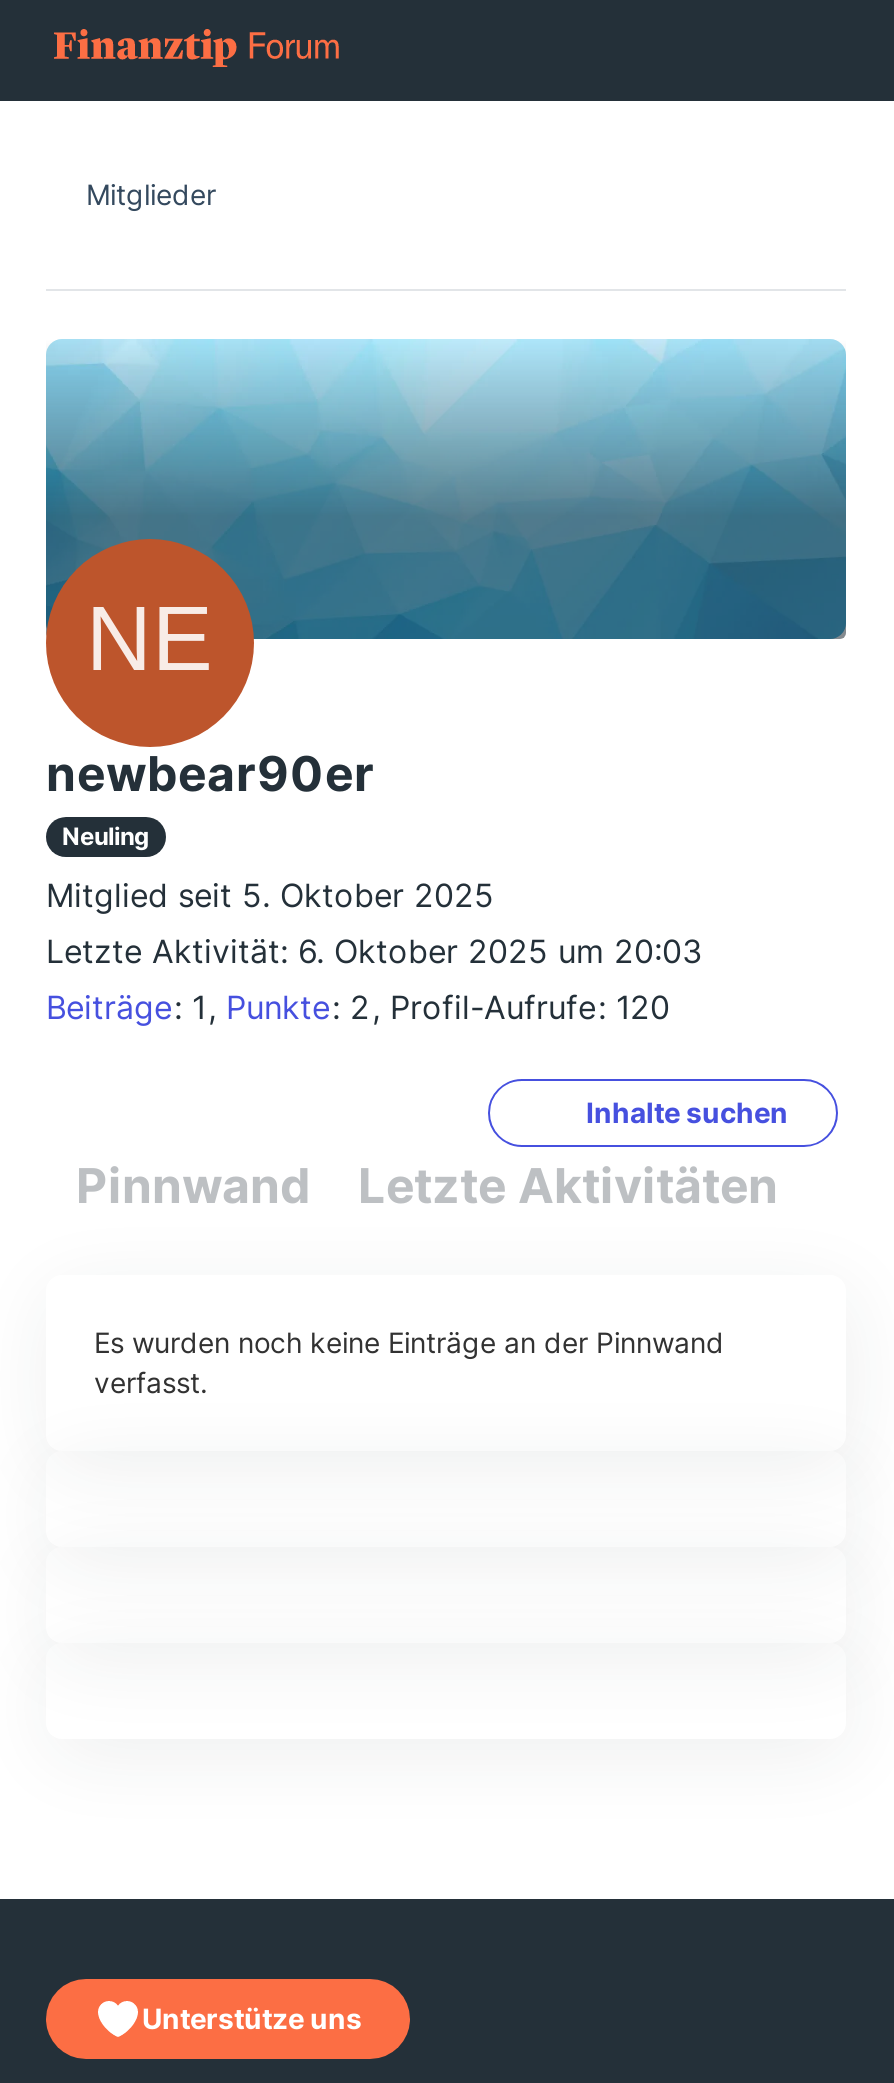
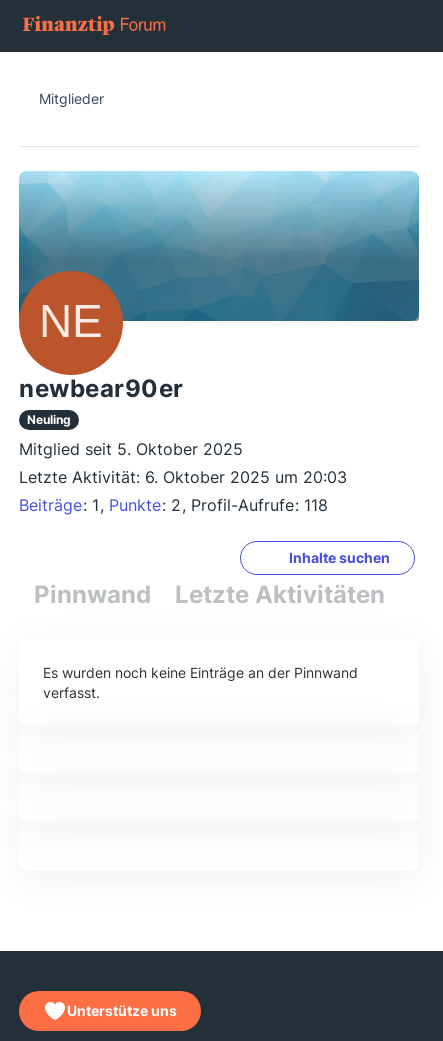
[46,987,670,1027] Beiträge 1 Punkte 2 Profil-Aufrufe 120 -> [19,495,328,515] Beiträge 1 Punkte 2 Profil-Aufrufe 118

